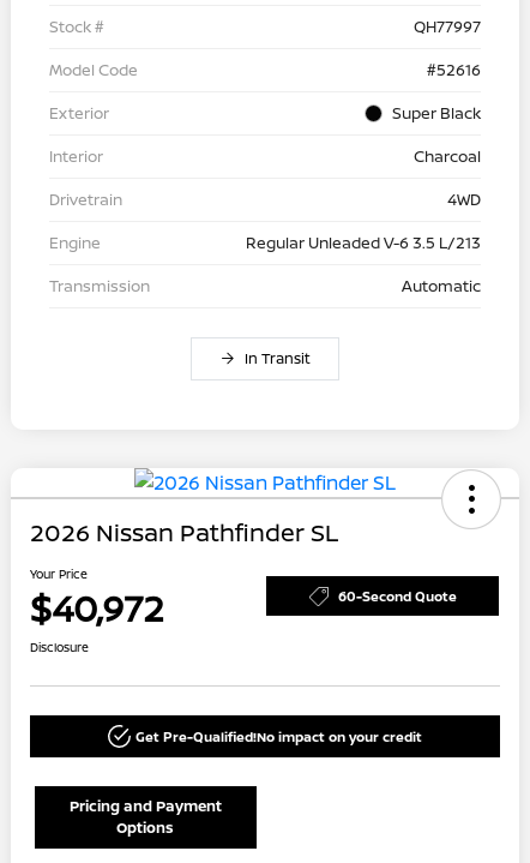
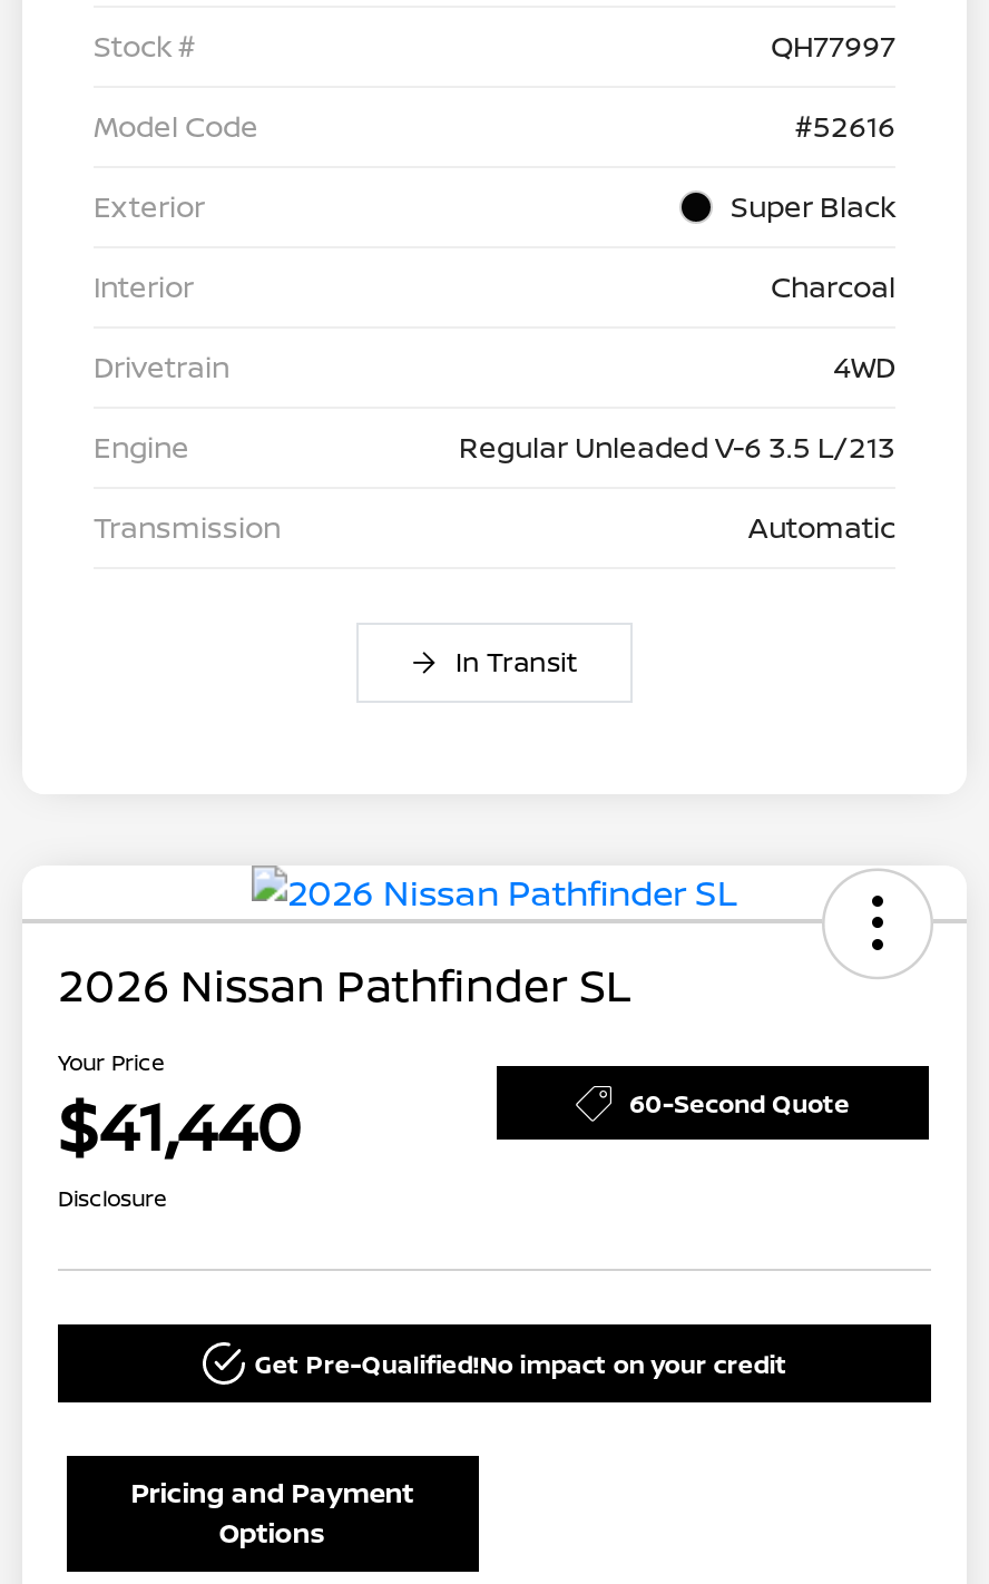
[30,583,163,632] $40,972 -> [58,1079,301,1170] $41,440

